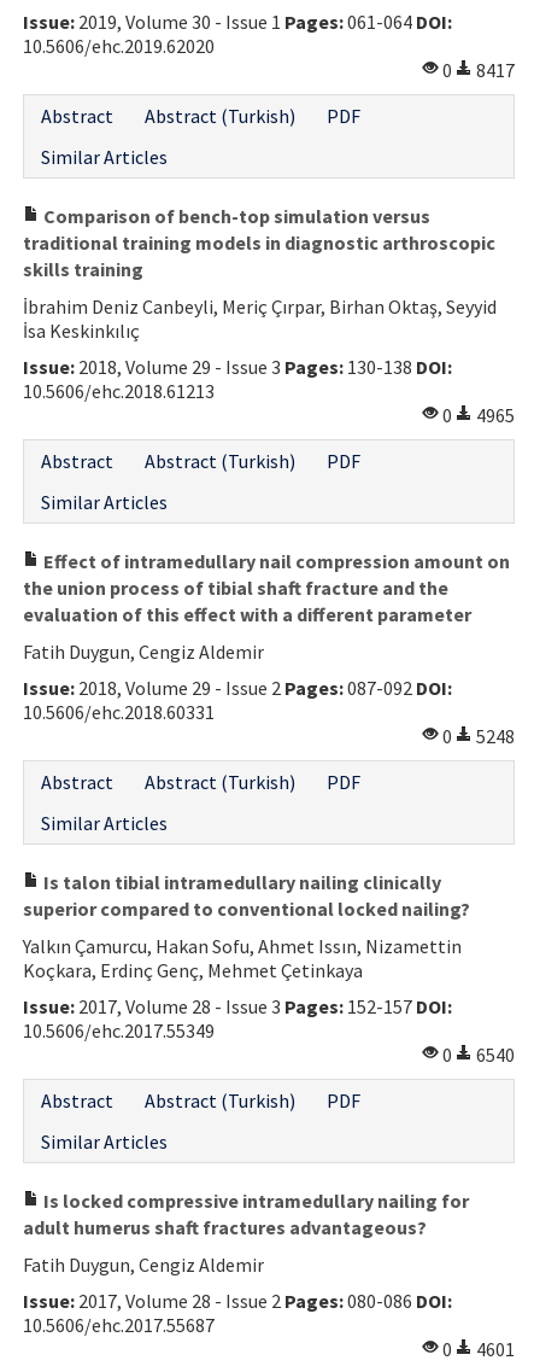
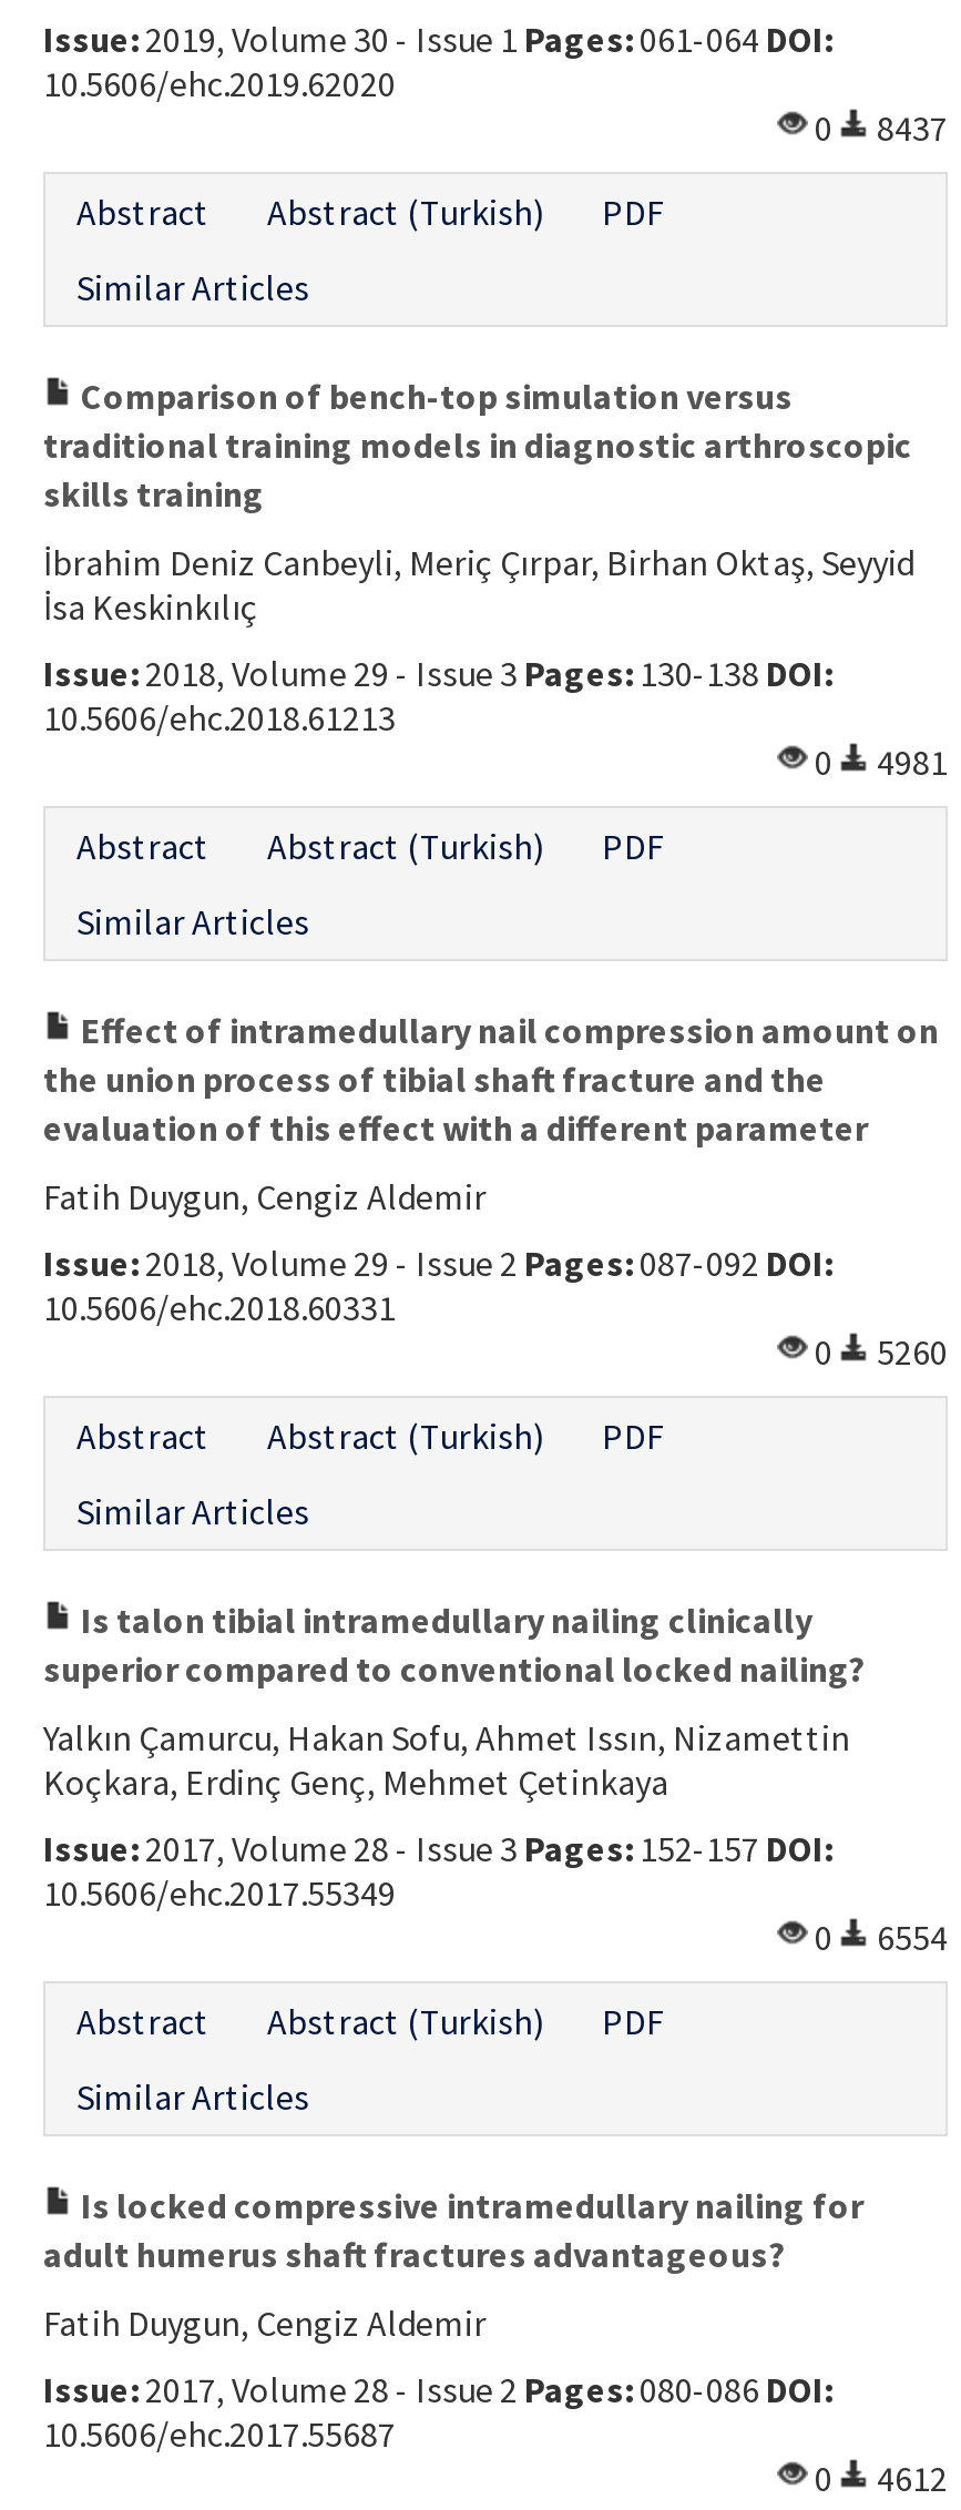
[439,58,515,82] 0 8417 -> [808,105,948,149] 0 8437
[439,403,515,427] 0 4965 -> [808,739,948,783] 0 4981
[439,724,515,748] 0 5248 -> [808,1329,948,1373] 0 5260
[439,1042,515,1066] 0 6540 -> [808,1914,948,1958] 0 6554
[439,1337,515,1361] 0 4601 -> [808,2455,948,2499] 0 4612

